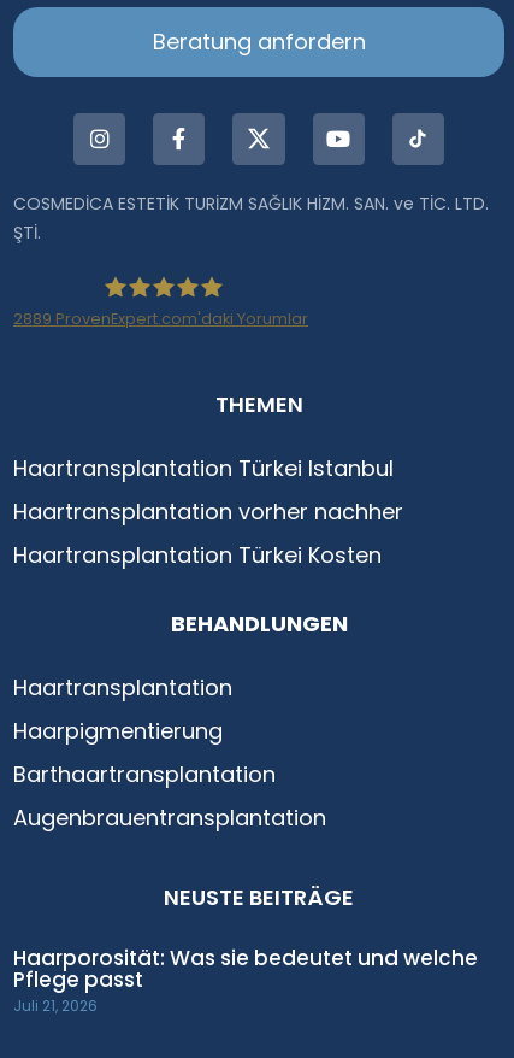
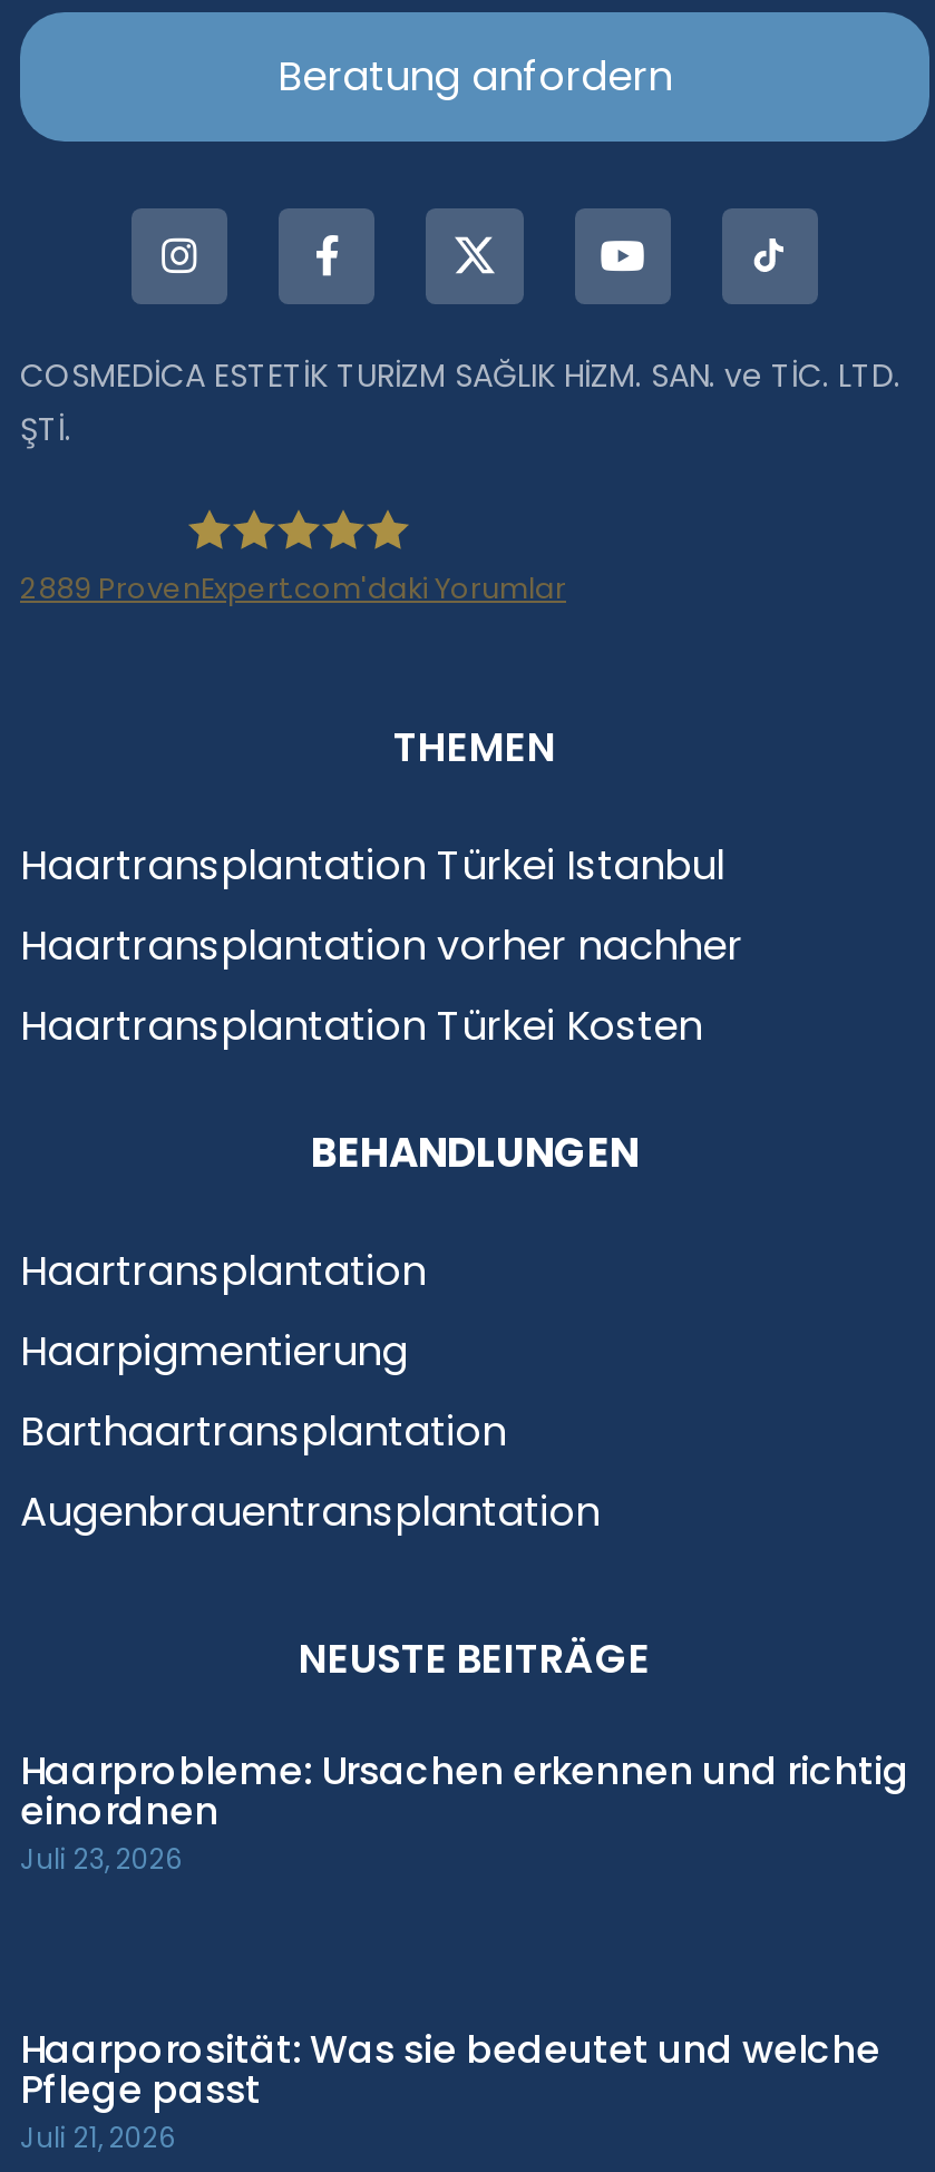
none -> [20,1745,909,1879] Haarprobleme: Ursachen erkennen und richtig | einordnen | Juli 23, 2026

